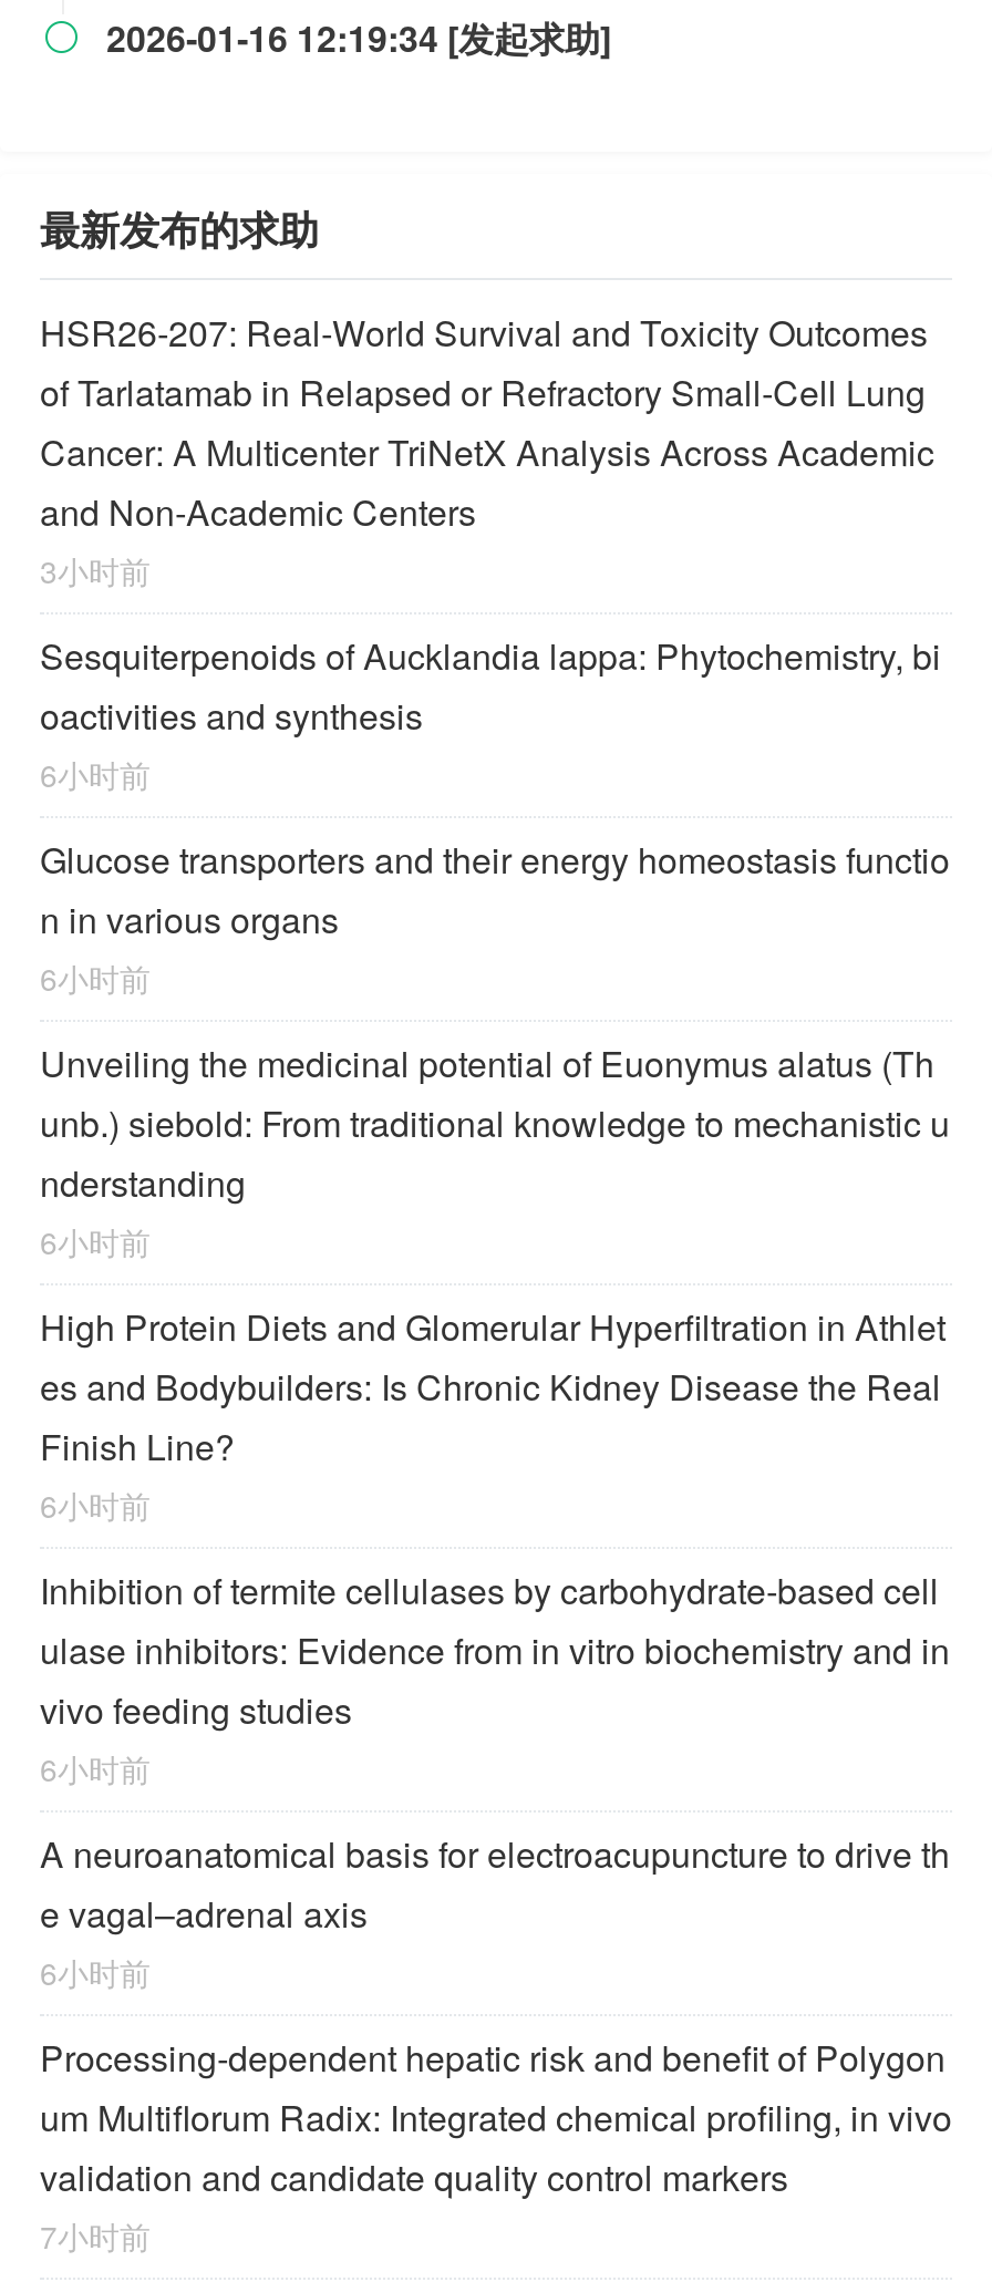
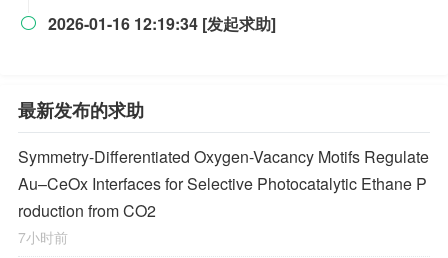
[40,307,952,2202] HSR26-207: Real-World Survival and Toxicity Outcomes | of Tarlatamab in Relapsed or Refractory Small-Cell Lung | Cancer: A Multicenter TriNetX Analysis Across Academic | and Non-Academic Centers | 3小时前 | Sesquiterpenoids of Aucklandia lappa: Phytochemistry, bi | oactivities and synthesis | 6小时前 | Glucose transporters and their energy homeostasis functio | n in various organs | 6小时前 | Unveiling the medicinal potential of Euonymus alatus (Th | unb.) siebold: From traditional knowledge to mechanistic u | nderstanding | 6小时前 | High Protein Diets and Glomerular Hyperfiltration in Athlet | es and Bodybuilders: Is Chronic Kidney Disease the Real | Finish Line? | 6小时前 | Inhibition of termite cellulases by carbohydrate-based cell | ulase inhibitors: Evidence from in vitro biochemistry and in | vivo feeding studies | 6小时前 | A neuroanatomical basis for electroacupuncture to drive th | e vagal–adrenal axis | 6小时前 | Processing-dependent hepatic risk and benefit of Polygon | um Multiflorum Radix: Integrated chemical profiling, in vivo | validation and candidate quality control markers -> [18,145,429,222] Symmetry-Differentiated Oxygen-Vacancy Motifs Regulate | Au–CeOx Interfaces for Selective Photocatalytic Ethane P | roduction from CO2

